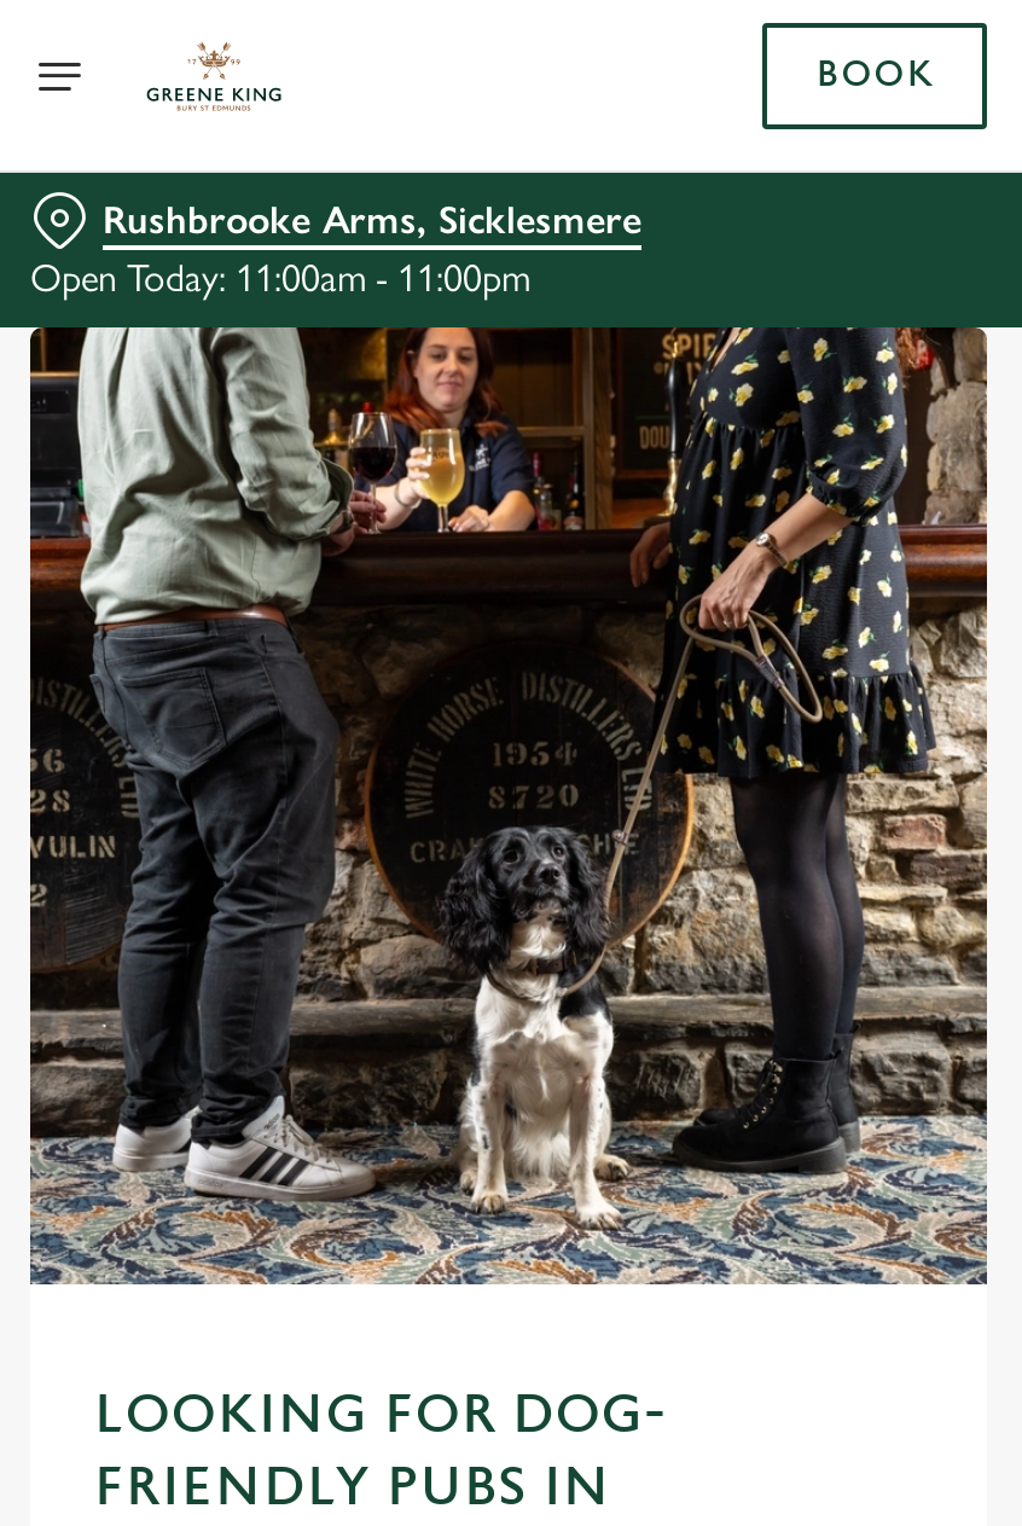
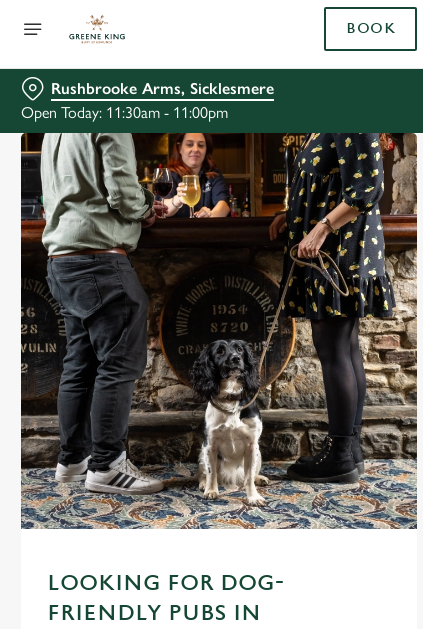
[30,255,530,301] Open Today: 11:00am - 11:00pm -> [21,103,228,122] Open Today: 11:30am - 11:00pm

